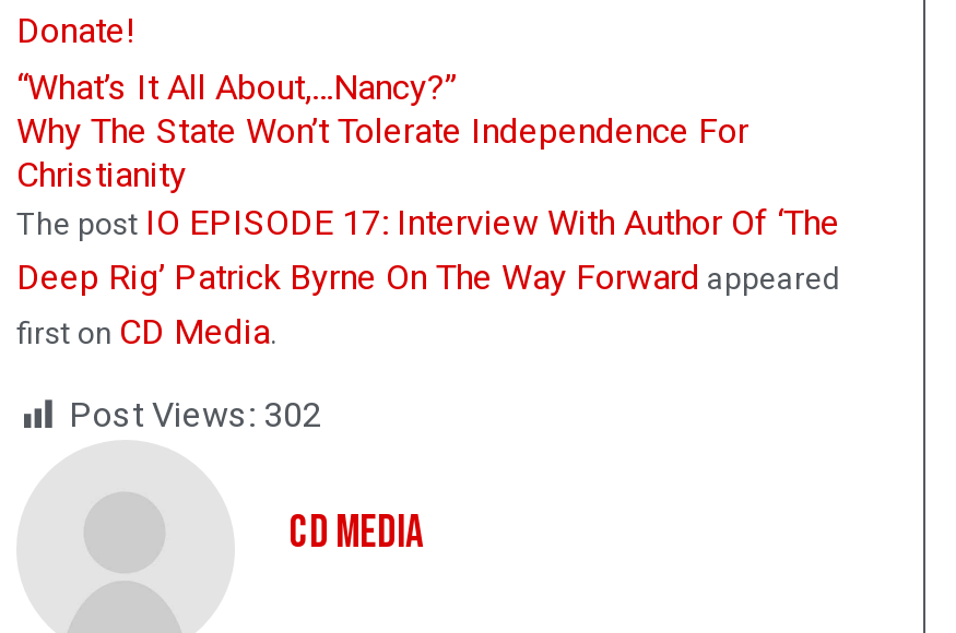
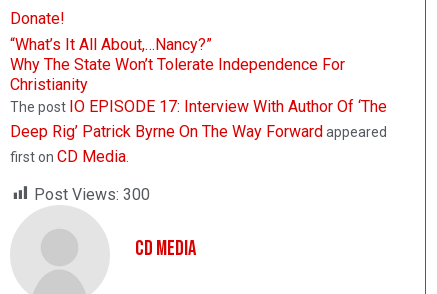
[69,394,322,436] Post Views: 302 -> [34,185,150,204] Post Views: 300

